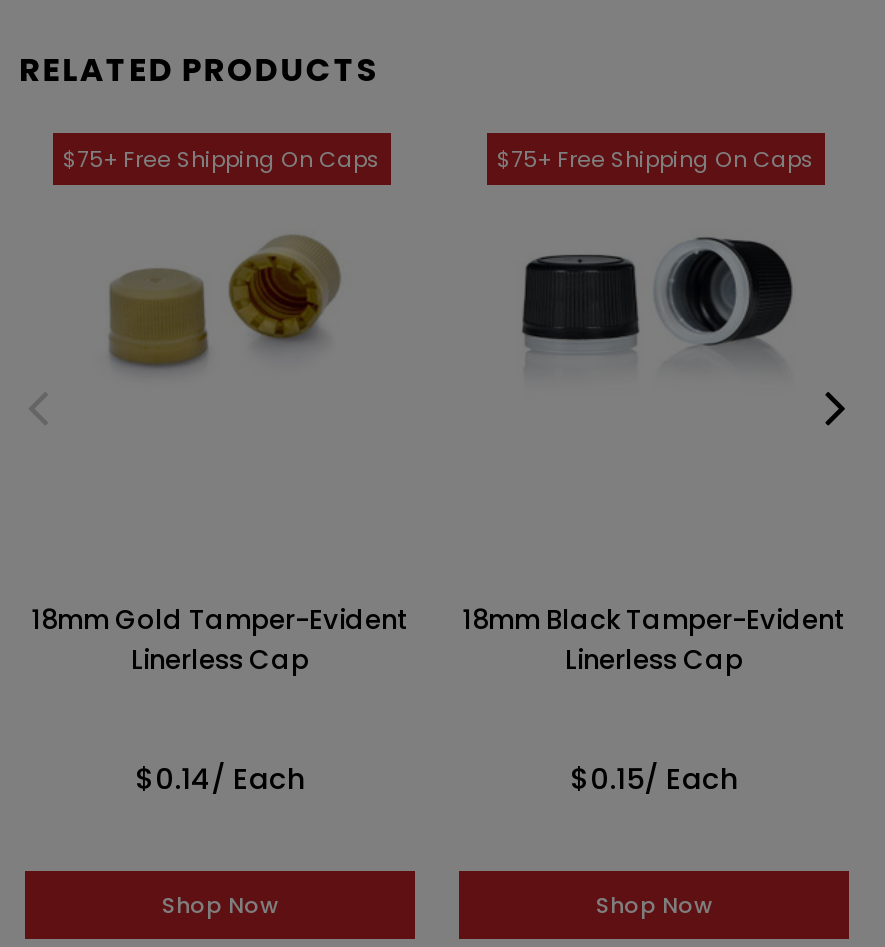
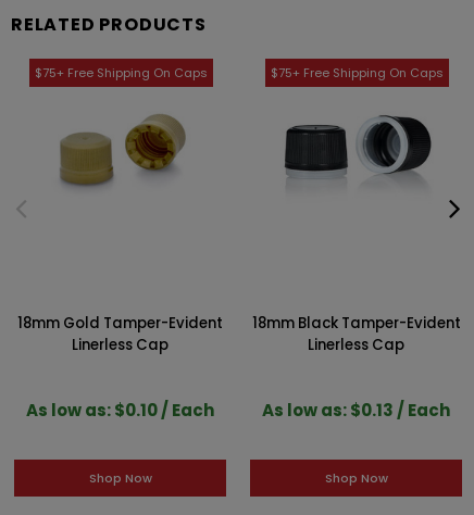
[135,759,305,799] $0.14/ Each -> [26,399,214,422] As low as: $0.10 / Each
[570,759,738,799] $0.15/ Each -> [262,399,450,422] As low as: $0.13 / Each

